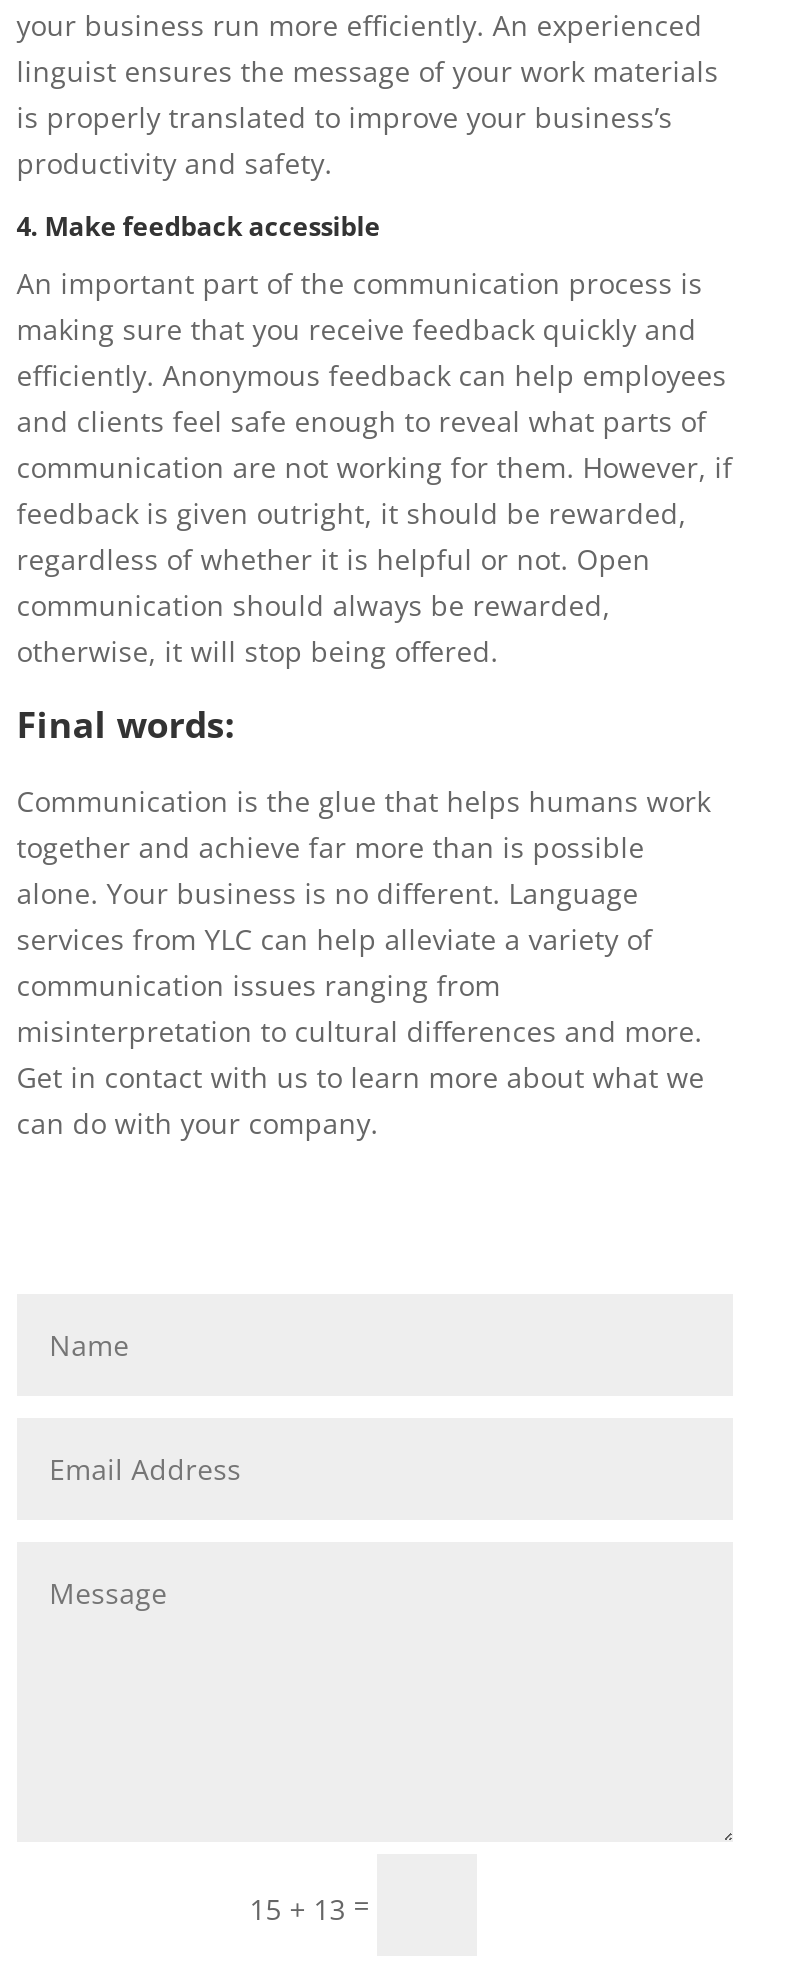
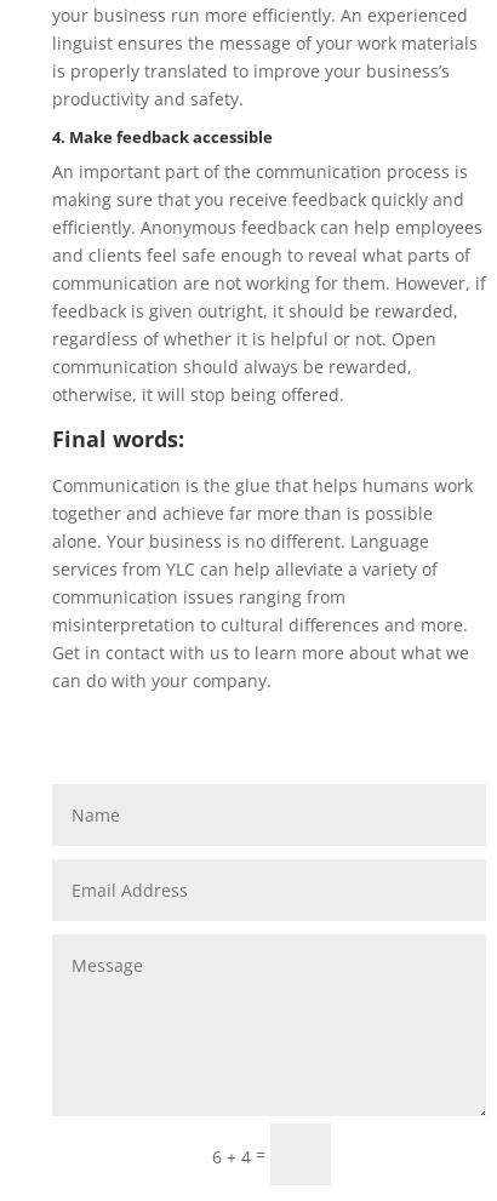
[249,1885,377,1927] 15 + 13 = -> [212,1142,271,1168] 6 + 4 =

